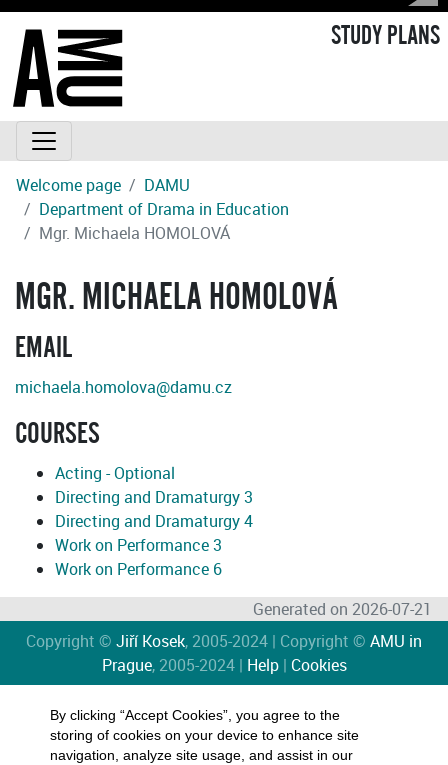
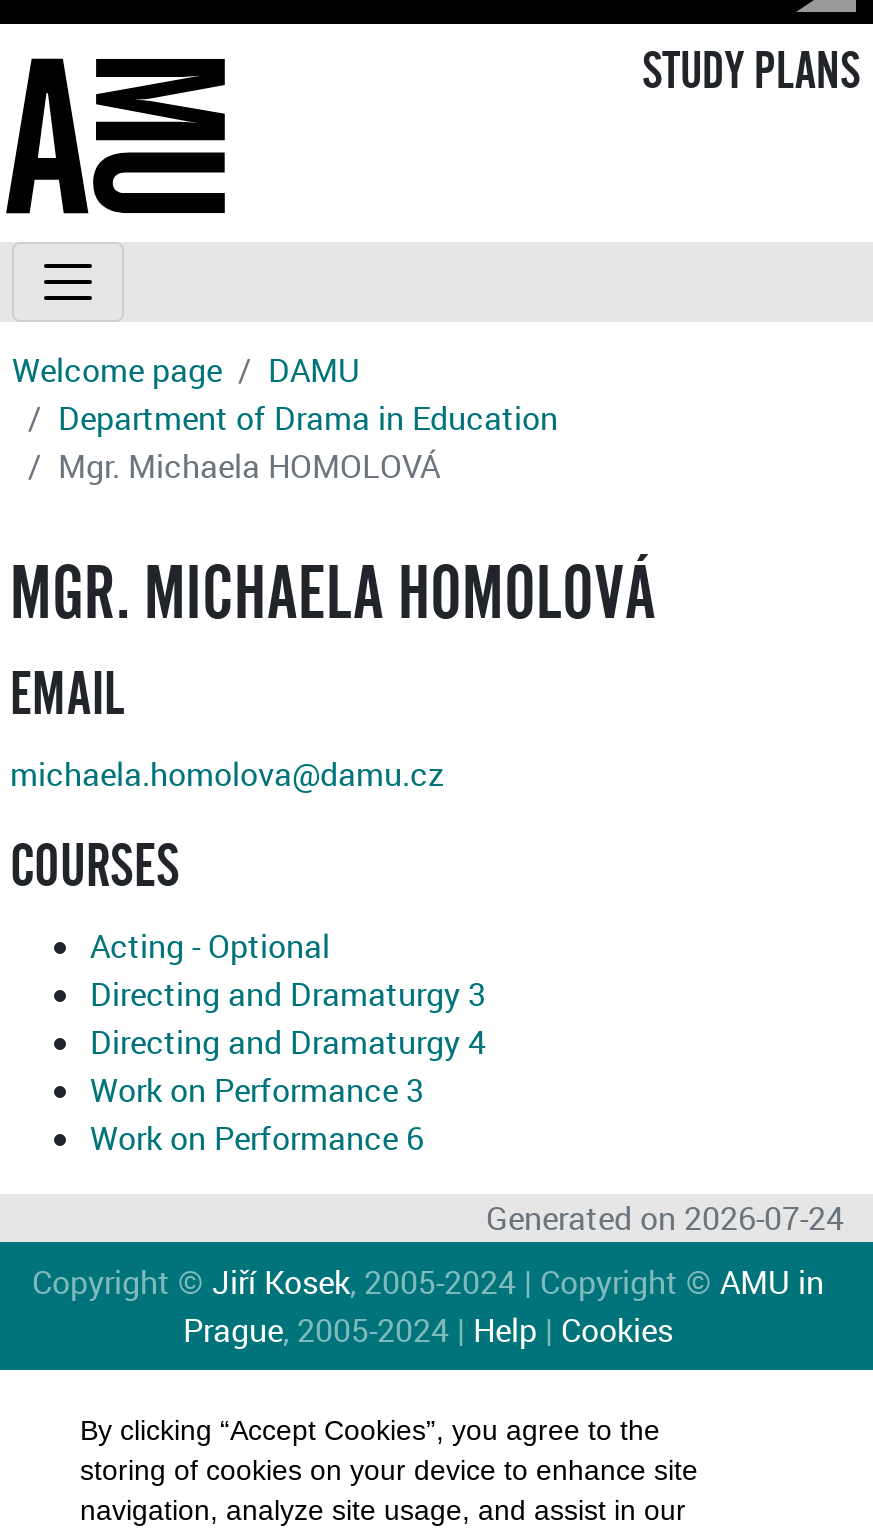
[253,598,432,620] Generated on 2026-07-21 -> [486,1197,844,1241] Generated on 2026-07-24

